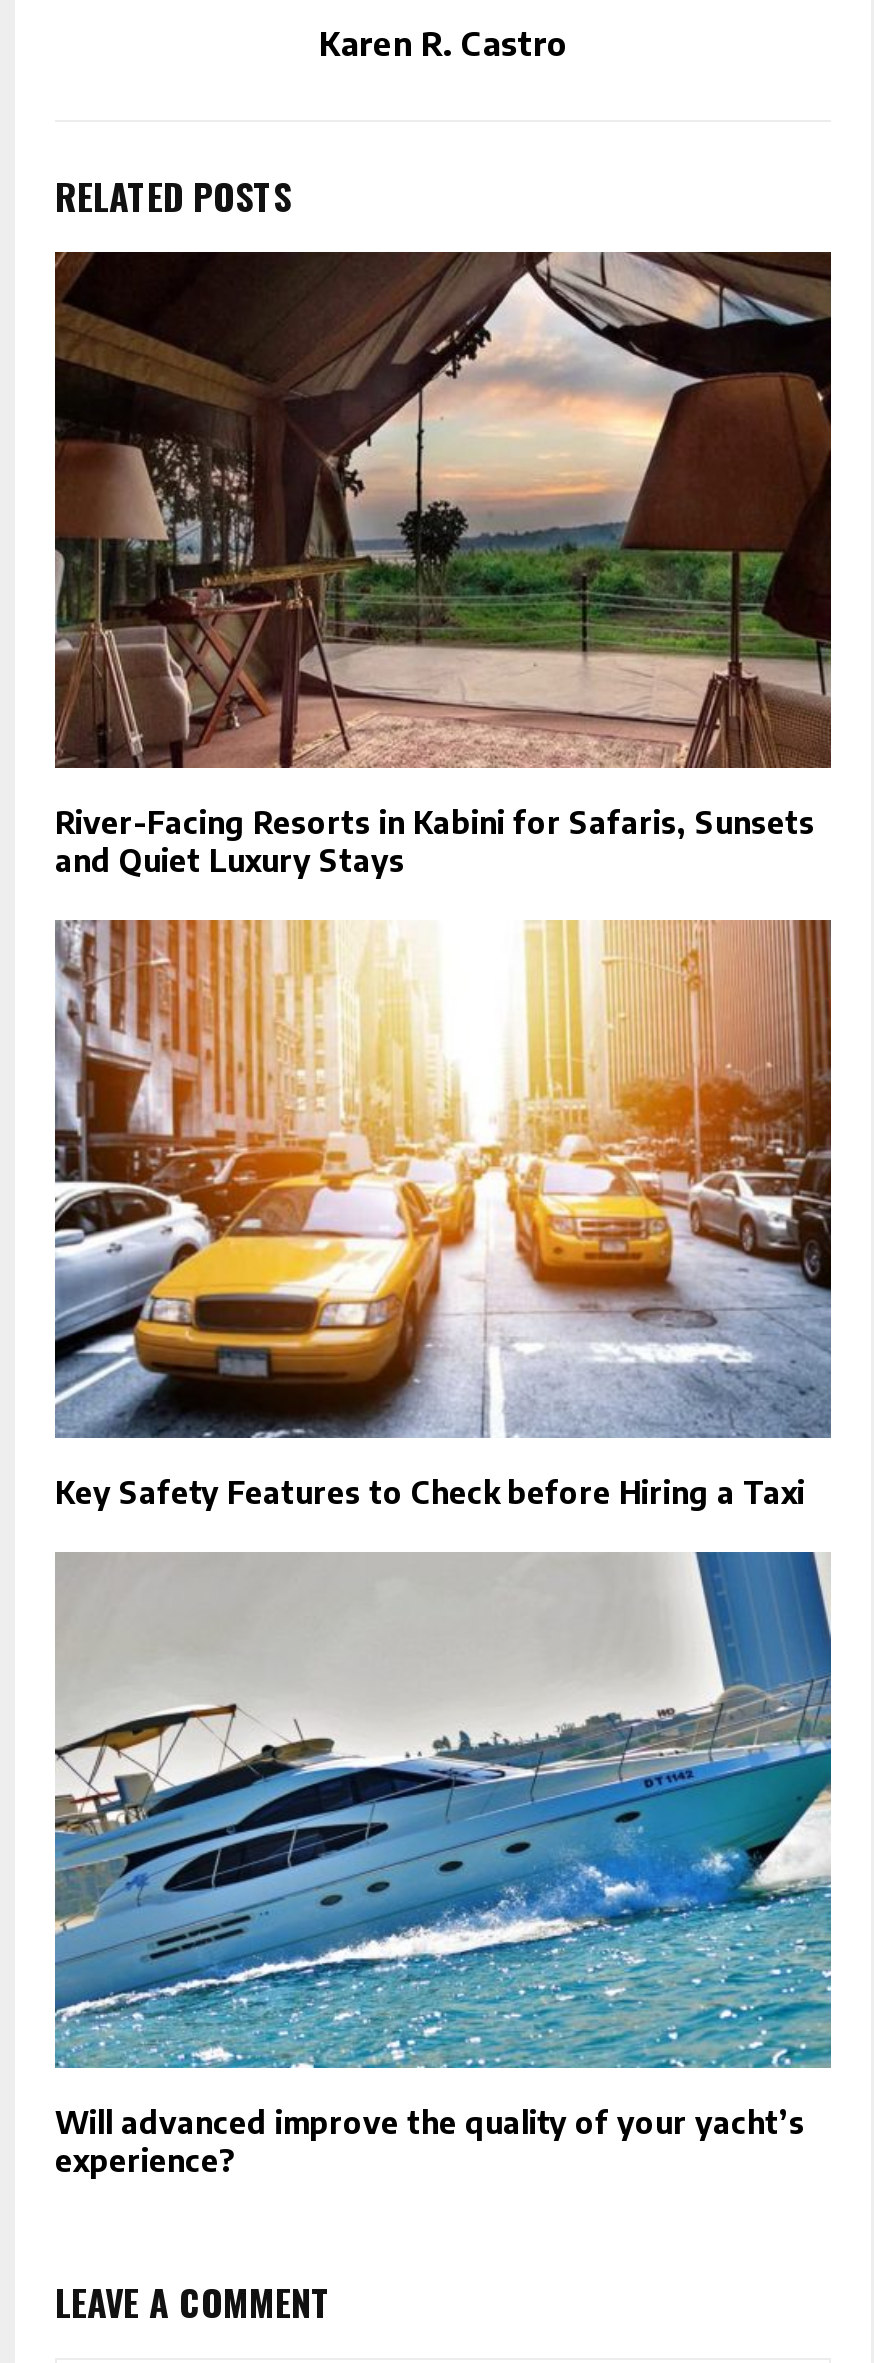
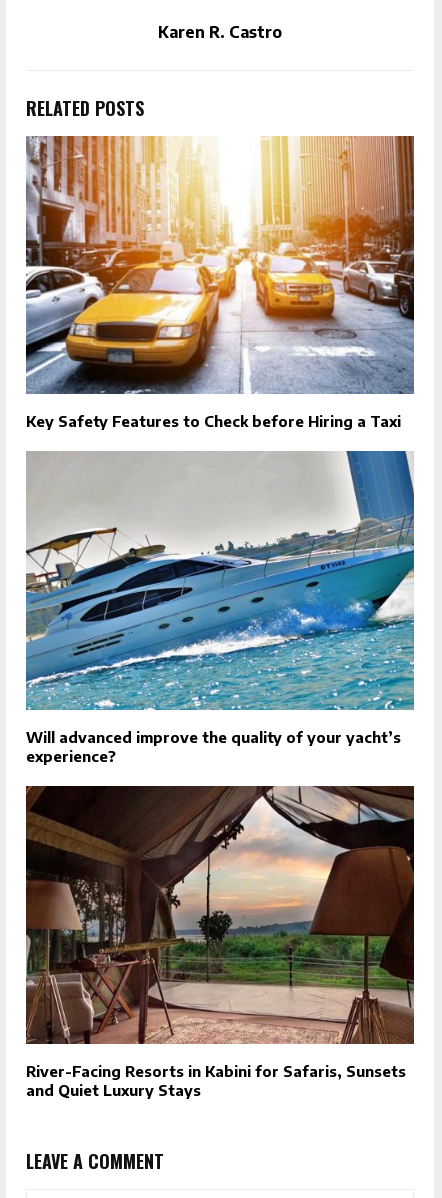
moved [53,250,833,878] -> [25,785,415,1099]: [image] | River-Facing Resorts in Kabini for Safaris, Sunsets | and Quiet Luxury Stays
moved [51,916,835,2179] -> [24,133,416,765]: [image] | Key Safety Features to Check before Hiring a Taxi | Will advanced improve the quality of your yacht’s | experience?

